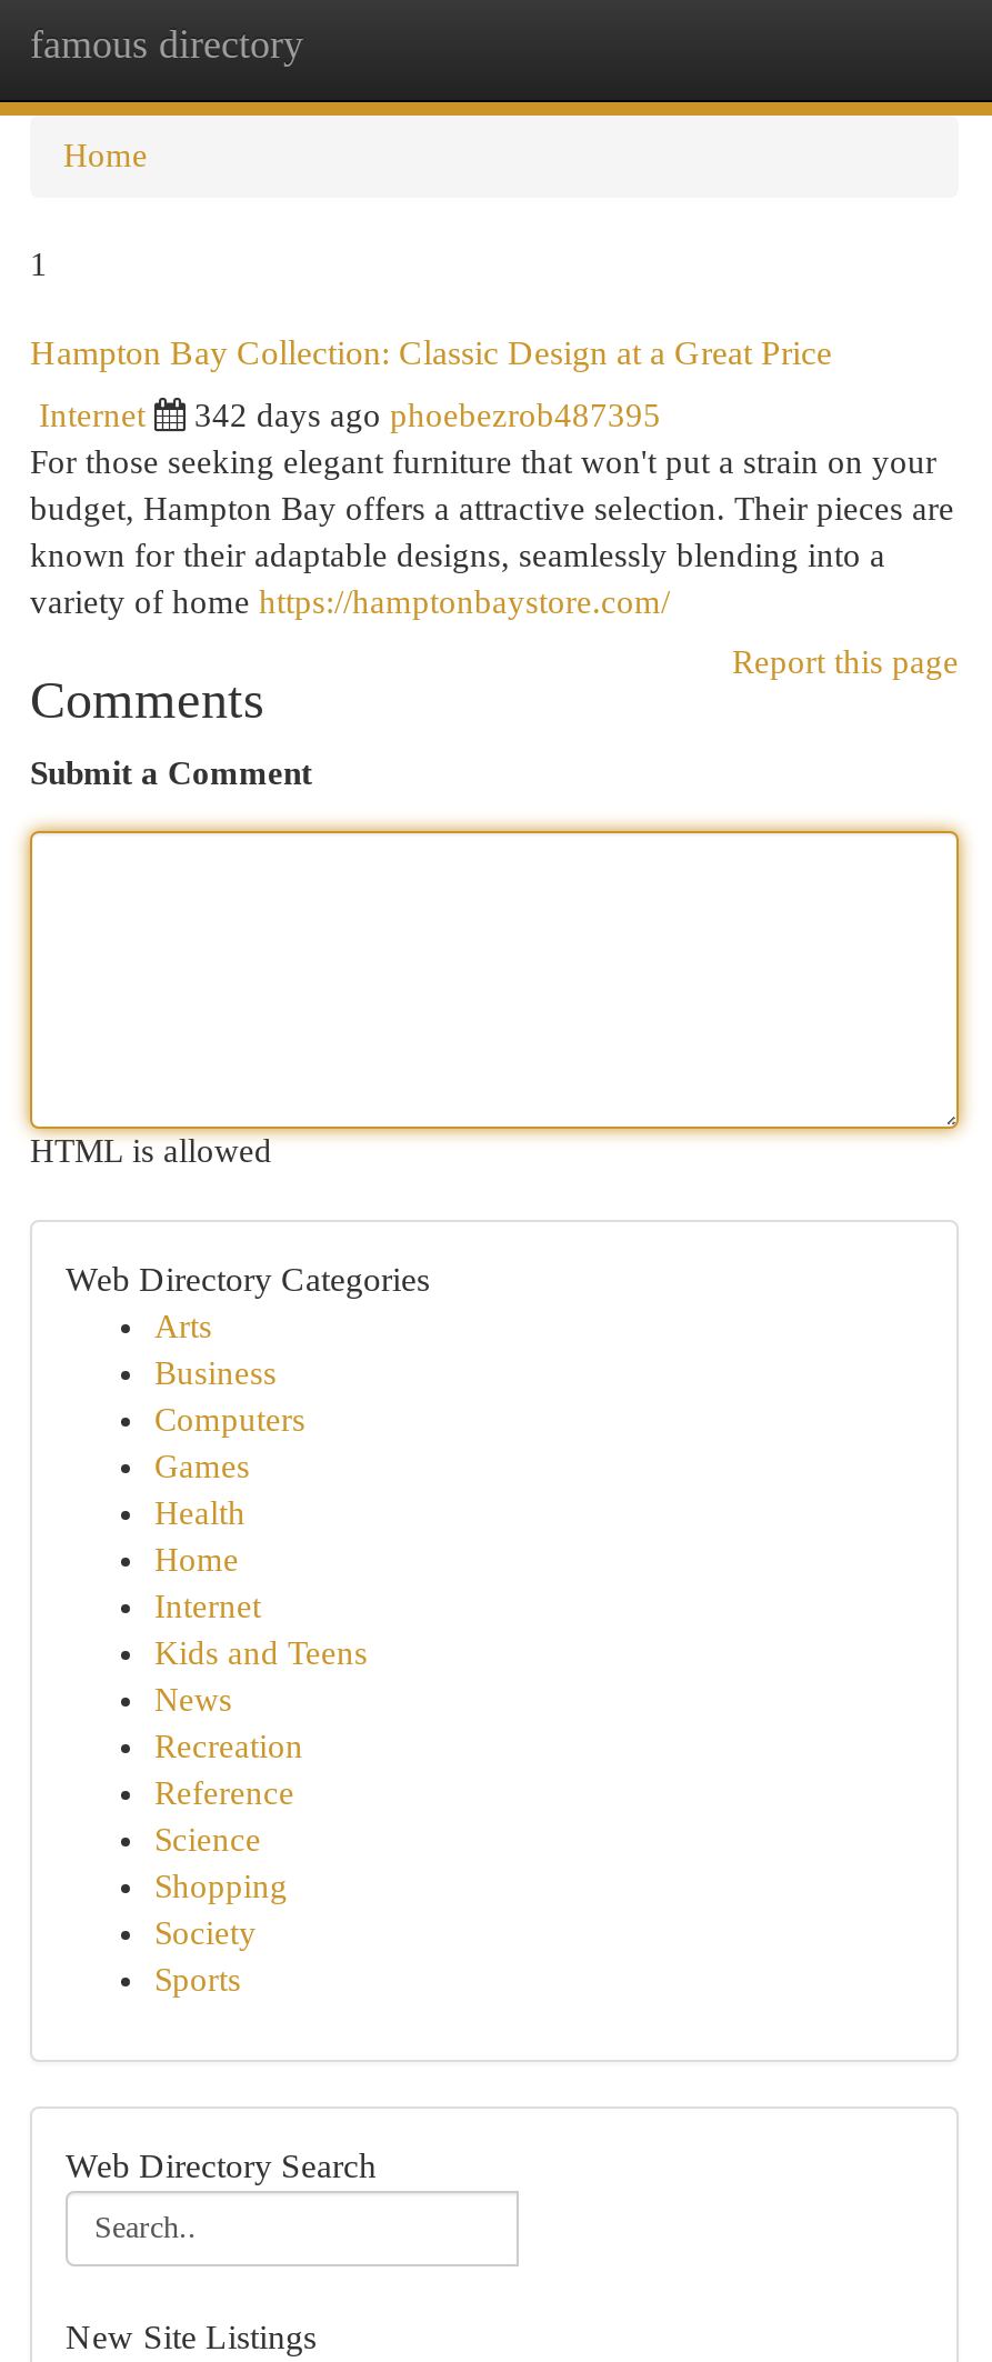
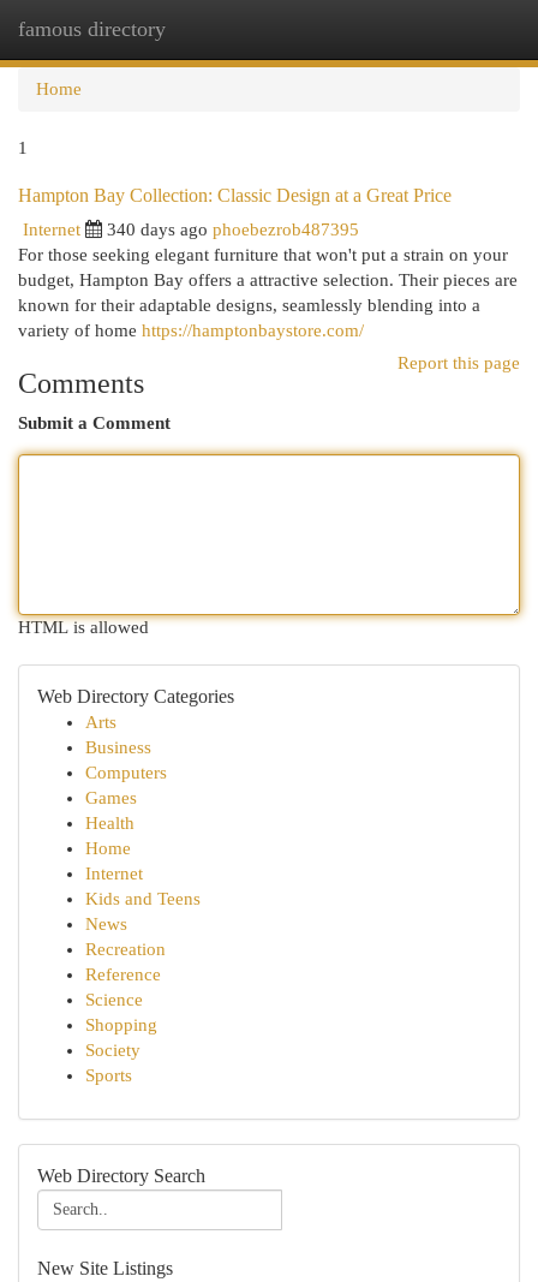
[194,398,661,433] 342 days ago phoebezrob487395 -> [107,220,359,239] 340 days ago phoebezrob487395

